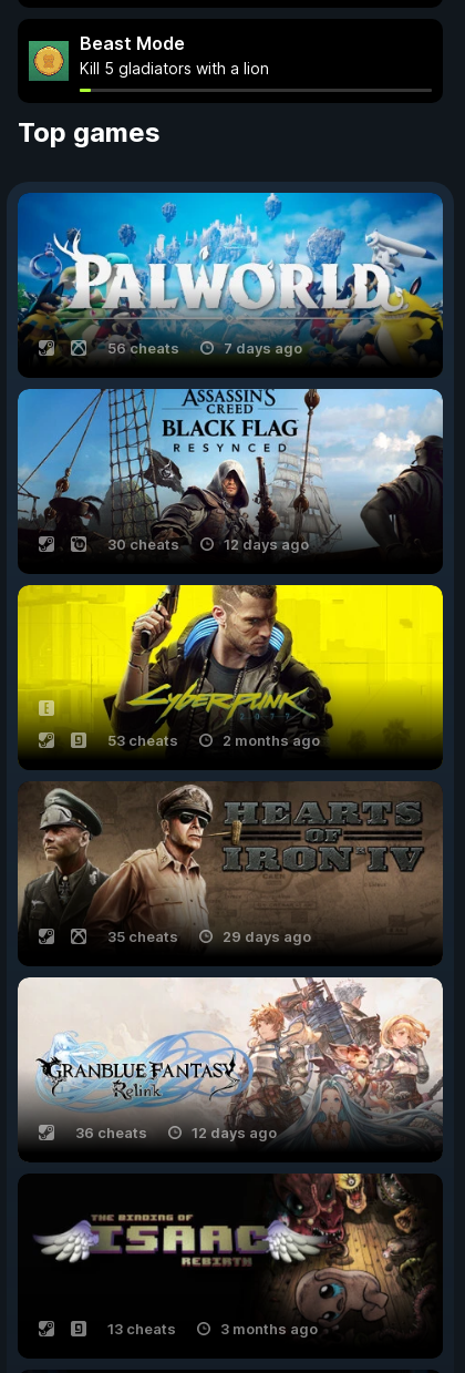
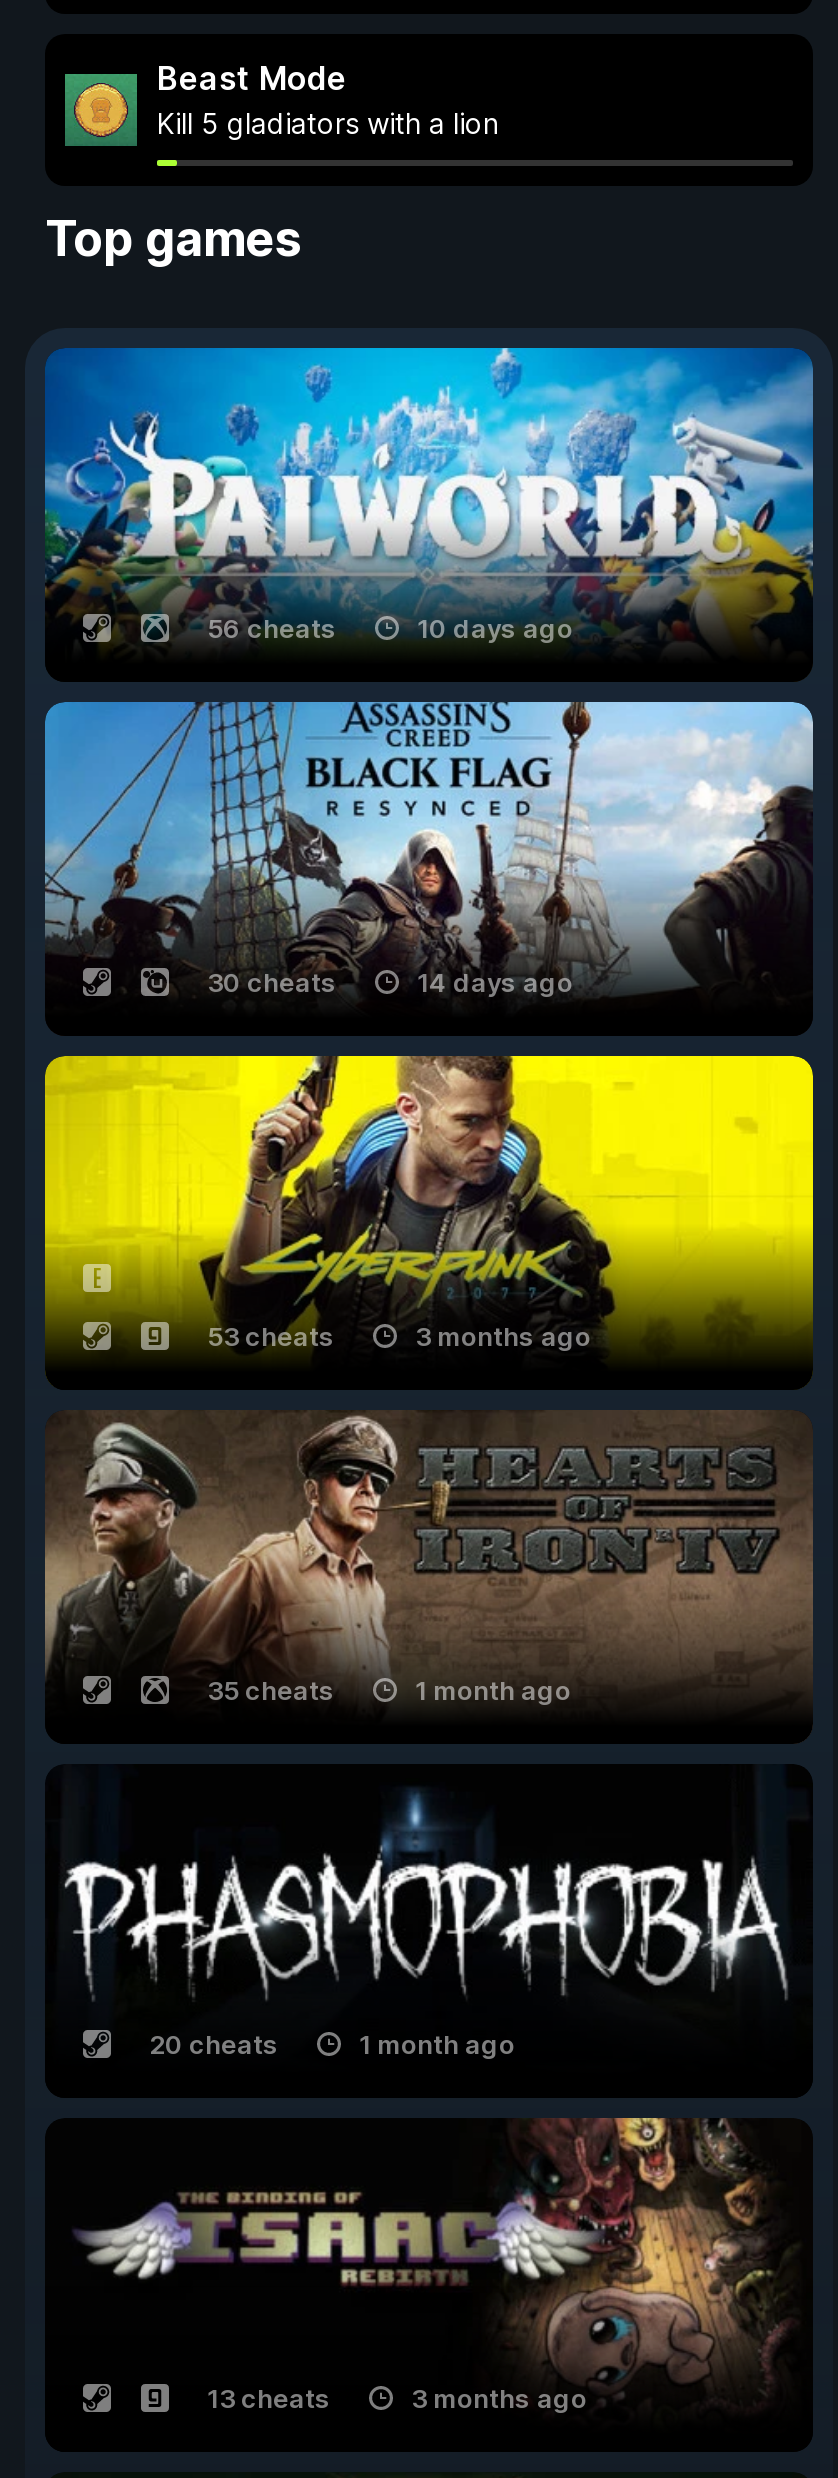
[224,339,302,357] 7 days ago -> [417,612,573,644] 10 days ago
[224,535,309,553] 12 days ago -> [417,966,573,998] 14 days ago
[223,731,320,749] 2 months ago -> [415,1320,591,1352] 3 months ago
[223,928,311,945] 29 days ago -> [415,1674,571,1706] 1 month ago
[17,976,444,1143] [image] | 36 cheats -> [45,1764,813,2060] [image] | 20 cheats
[192,1124,277,1141] 12 days ago -> [359,2028,515,2060] 1 month ago

